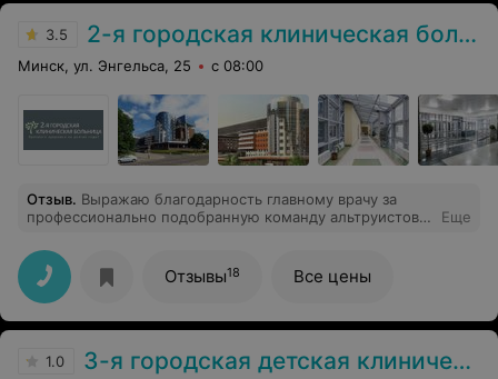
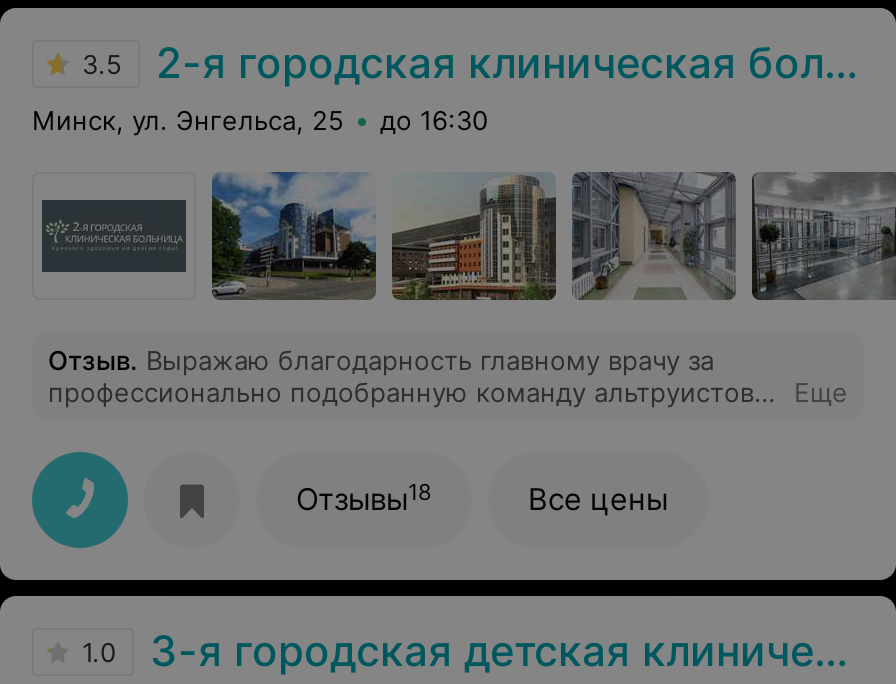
[18,57,263,74] Минск, ул. Энгельса, 25 с 08:00 -> [32,104,488,136] Минск, ул. Энгельса, 25 до 16:30

